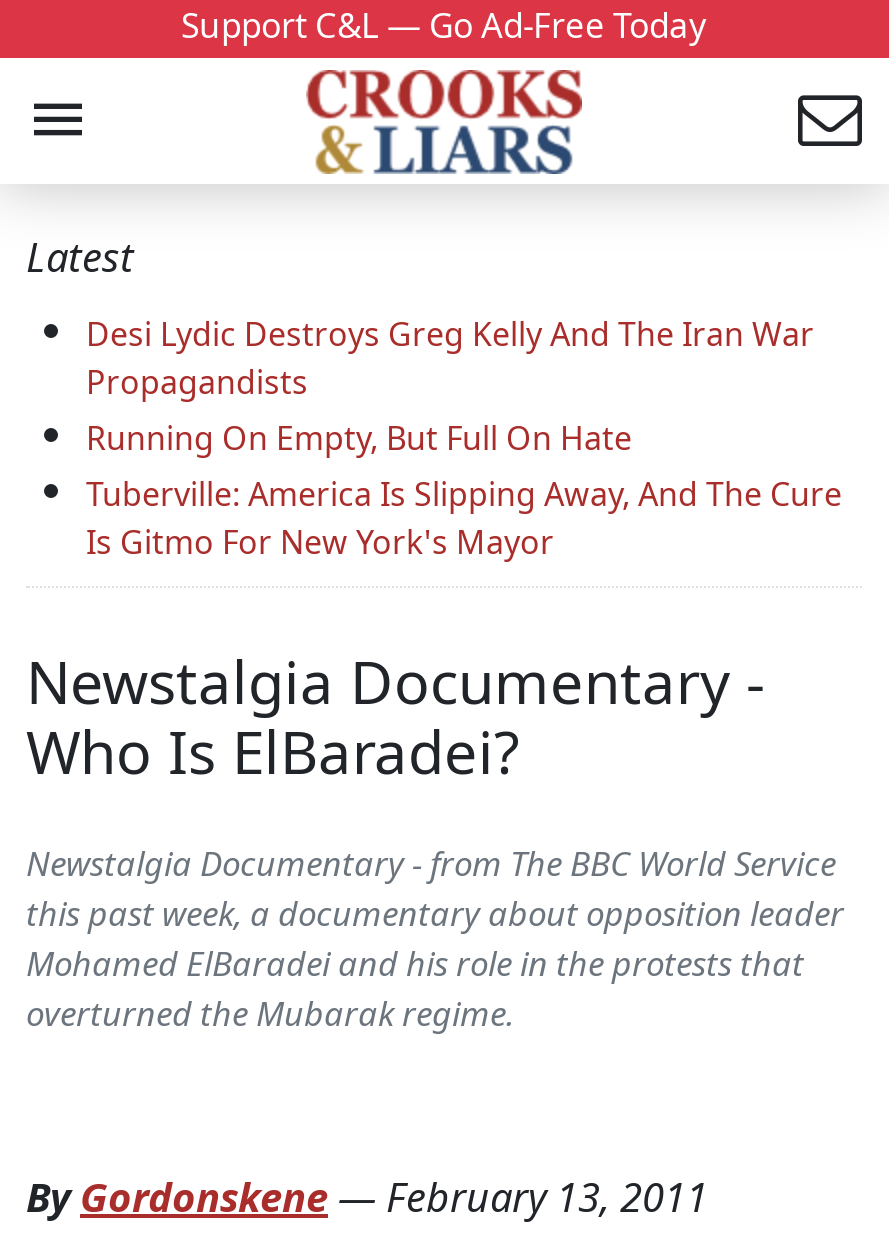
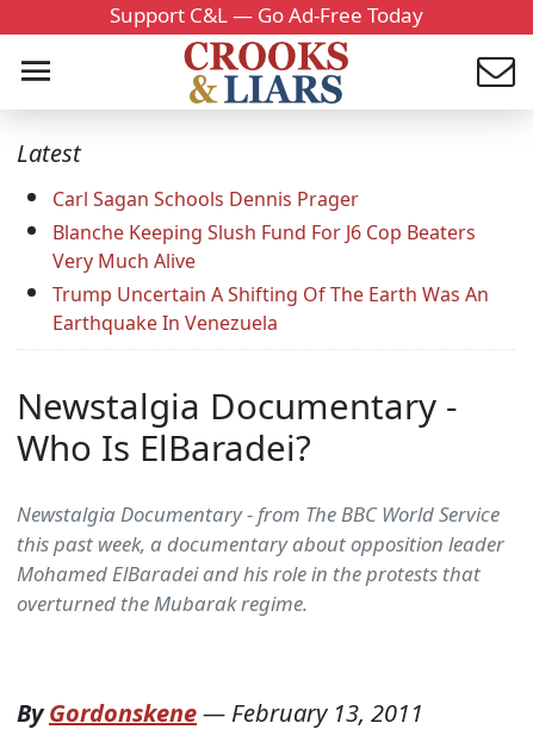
[86,313,842,565] Desi Lydic Destroys Greg Kelly And The Iran War | Propagandists | Running On Empty, But Full On Hate | Tuberville: America Is Slipping Away, And The Cure | Is Gitmo For New York's Mayor -> [52,186,489,336] Carl Sagan Schools Dennis Prager | Blanche Keeping Slush Fund For J6 Cop Beaters | Very Much Alive | Trump Uncertain A Shifting Of The Earth Was An | Earthquake In Venezuela

